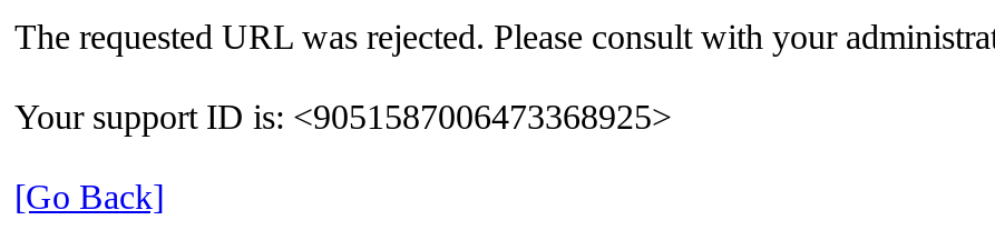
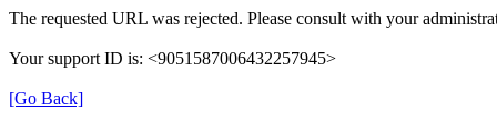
[14,98,672,136] Your support ID is: <9051587006473368925> -> [9,49,336,68] Your support ID is: <9051587006432257945>

